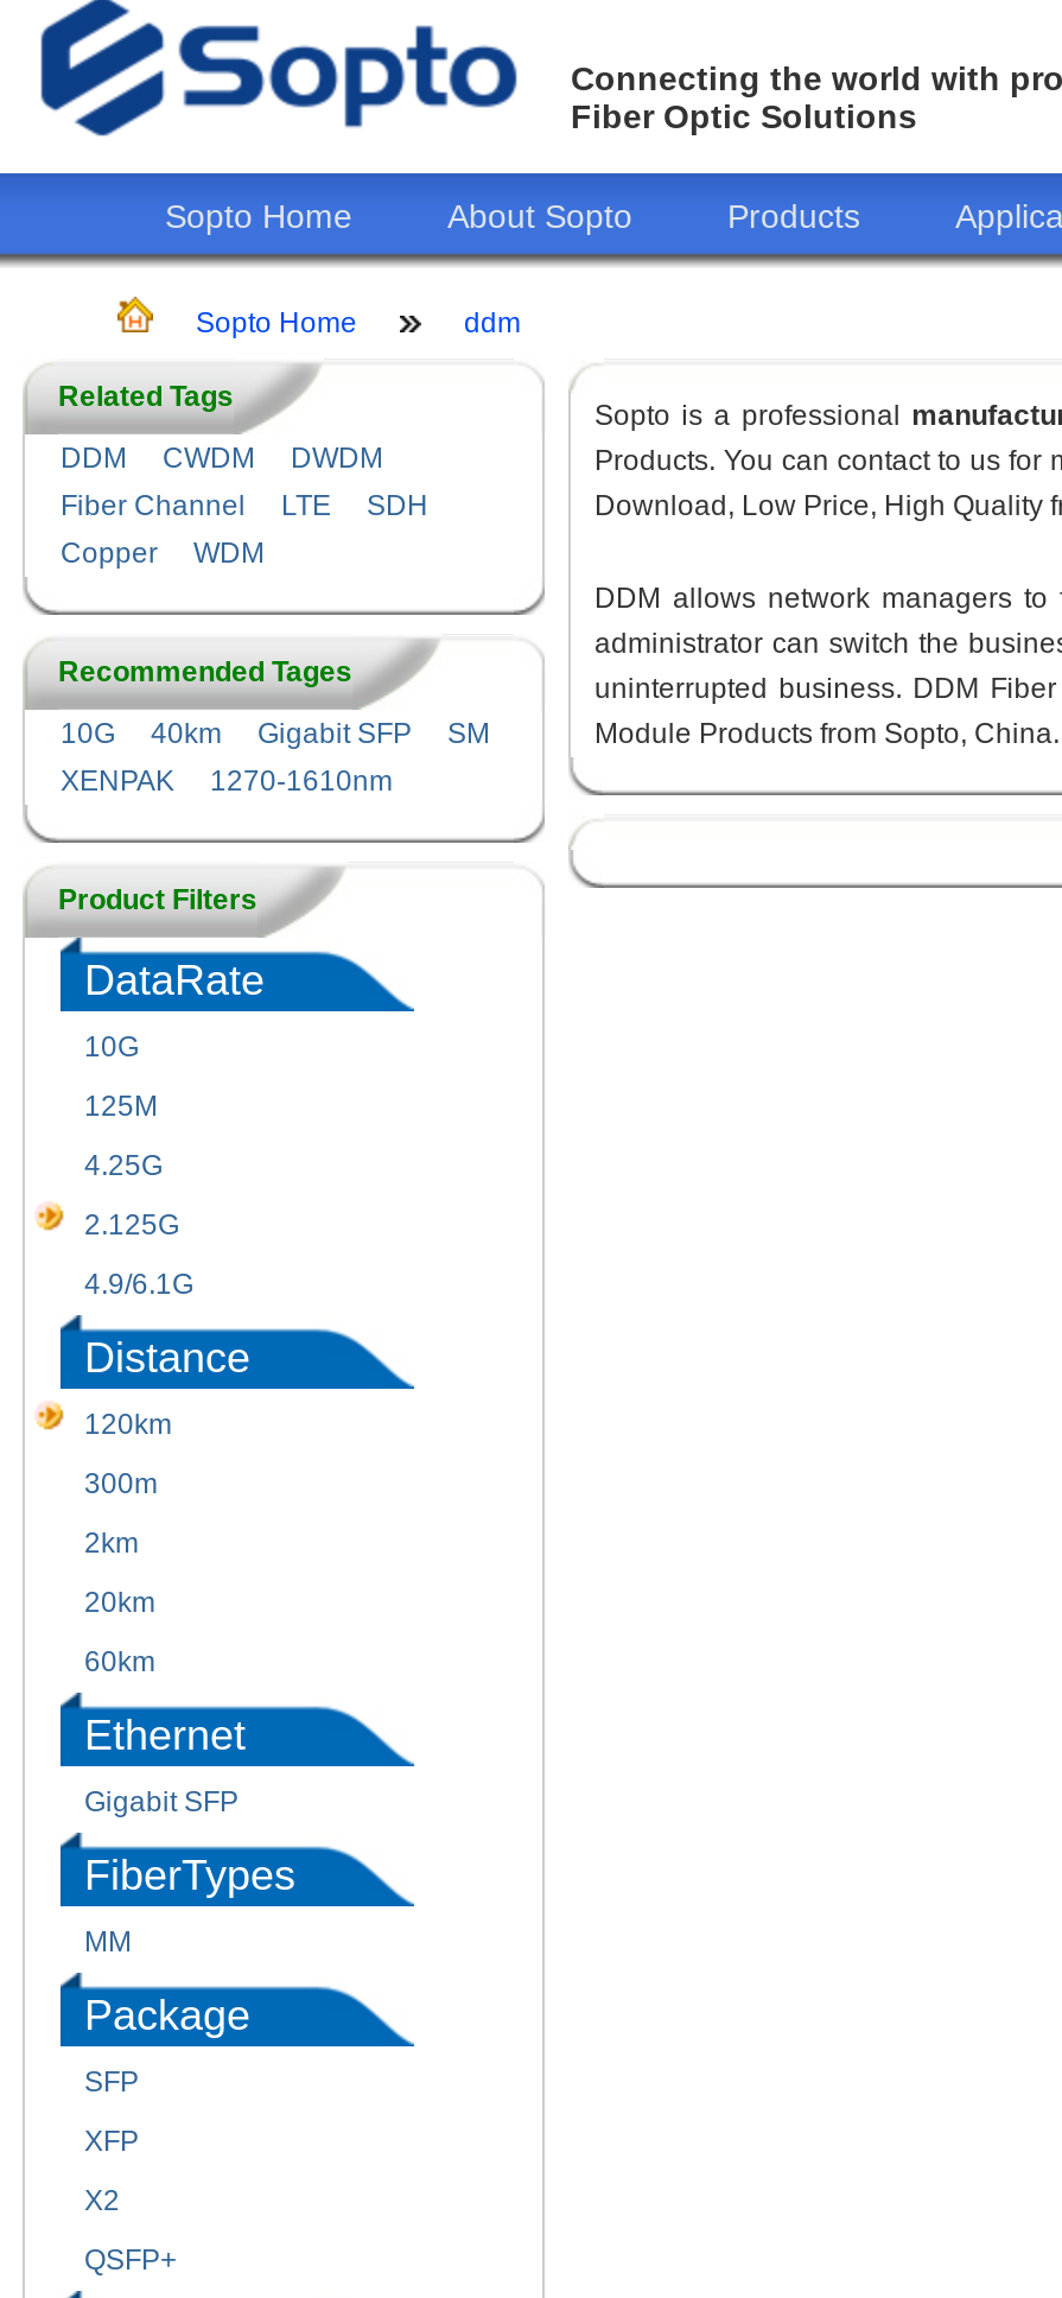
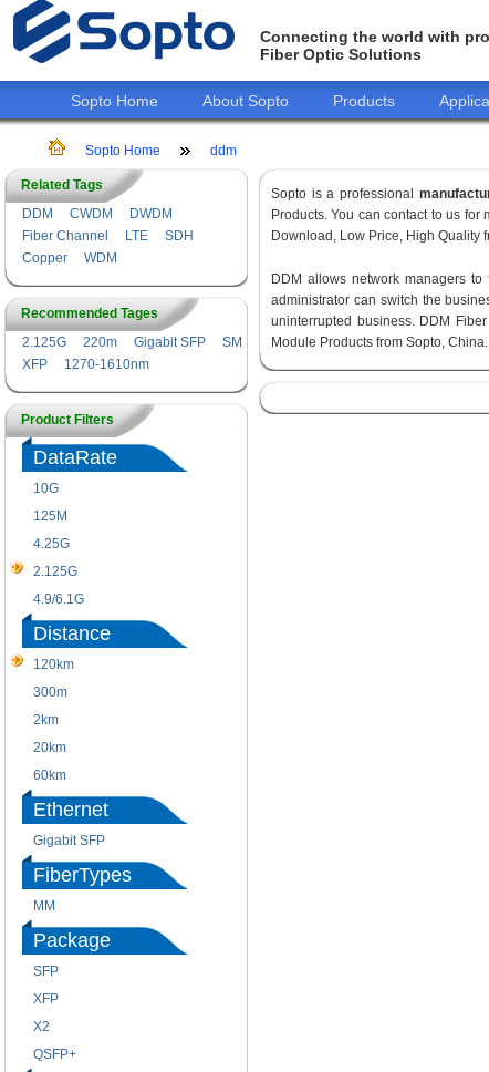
[61,717,222,750] 10G | 40km -> [22,334,117,350] 2.125G | 220m
[61,764,174,798] XENPAK -> [22,357,48,372] XFP

